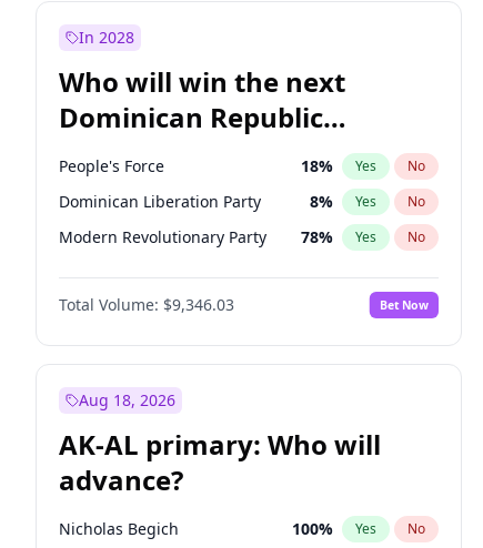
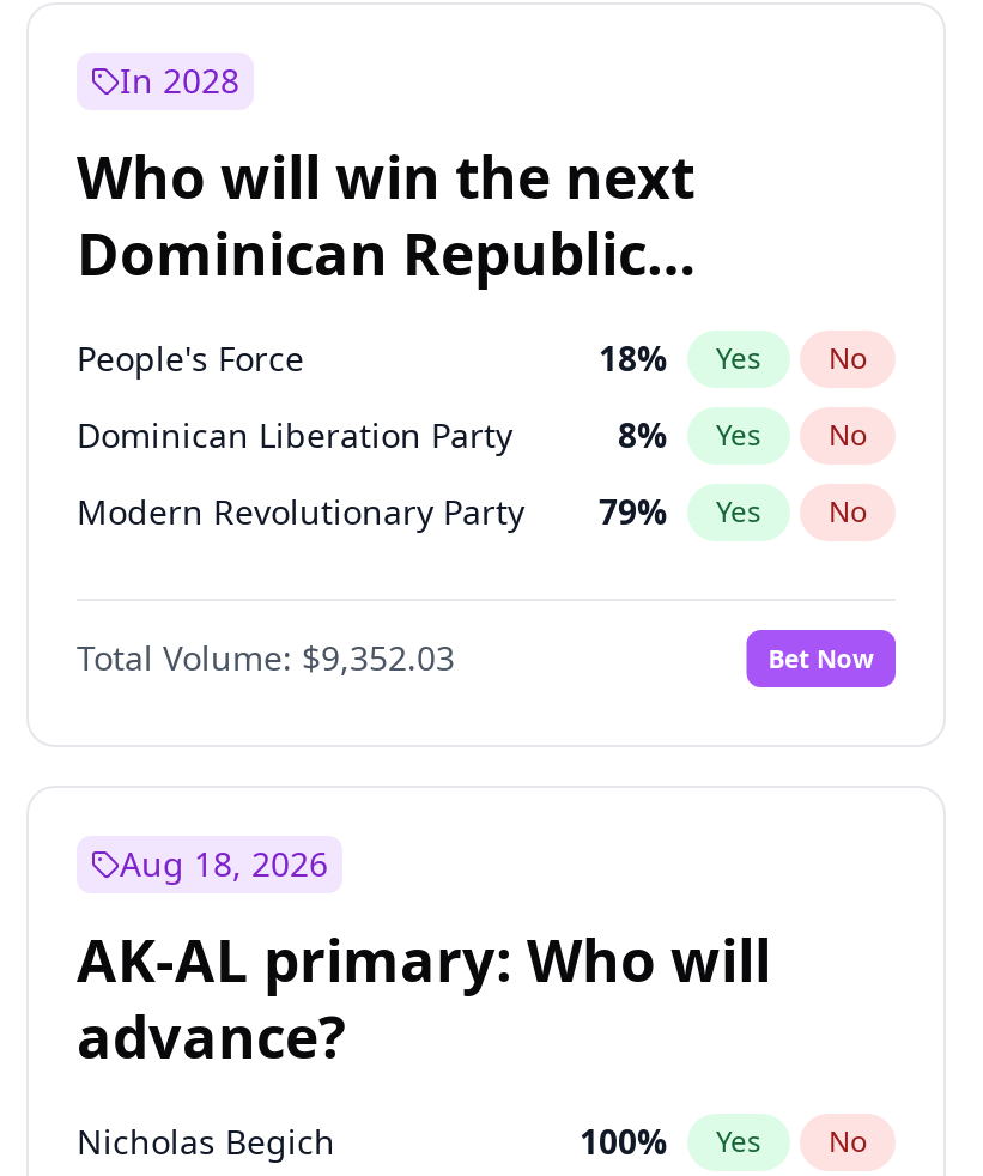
[59,226,425,247] Modern Revolutionary Party 78% Yes No -> [77,489,867,534] Modern Revolutionary Party 79% Yes No
[59,294,234,315] Total Volume: $9,346.03 -> [77,635,455,680] Total Volume: $9,352.03

